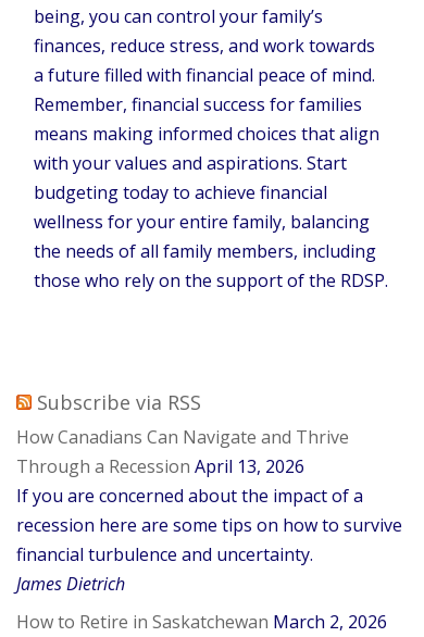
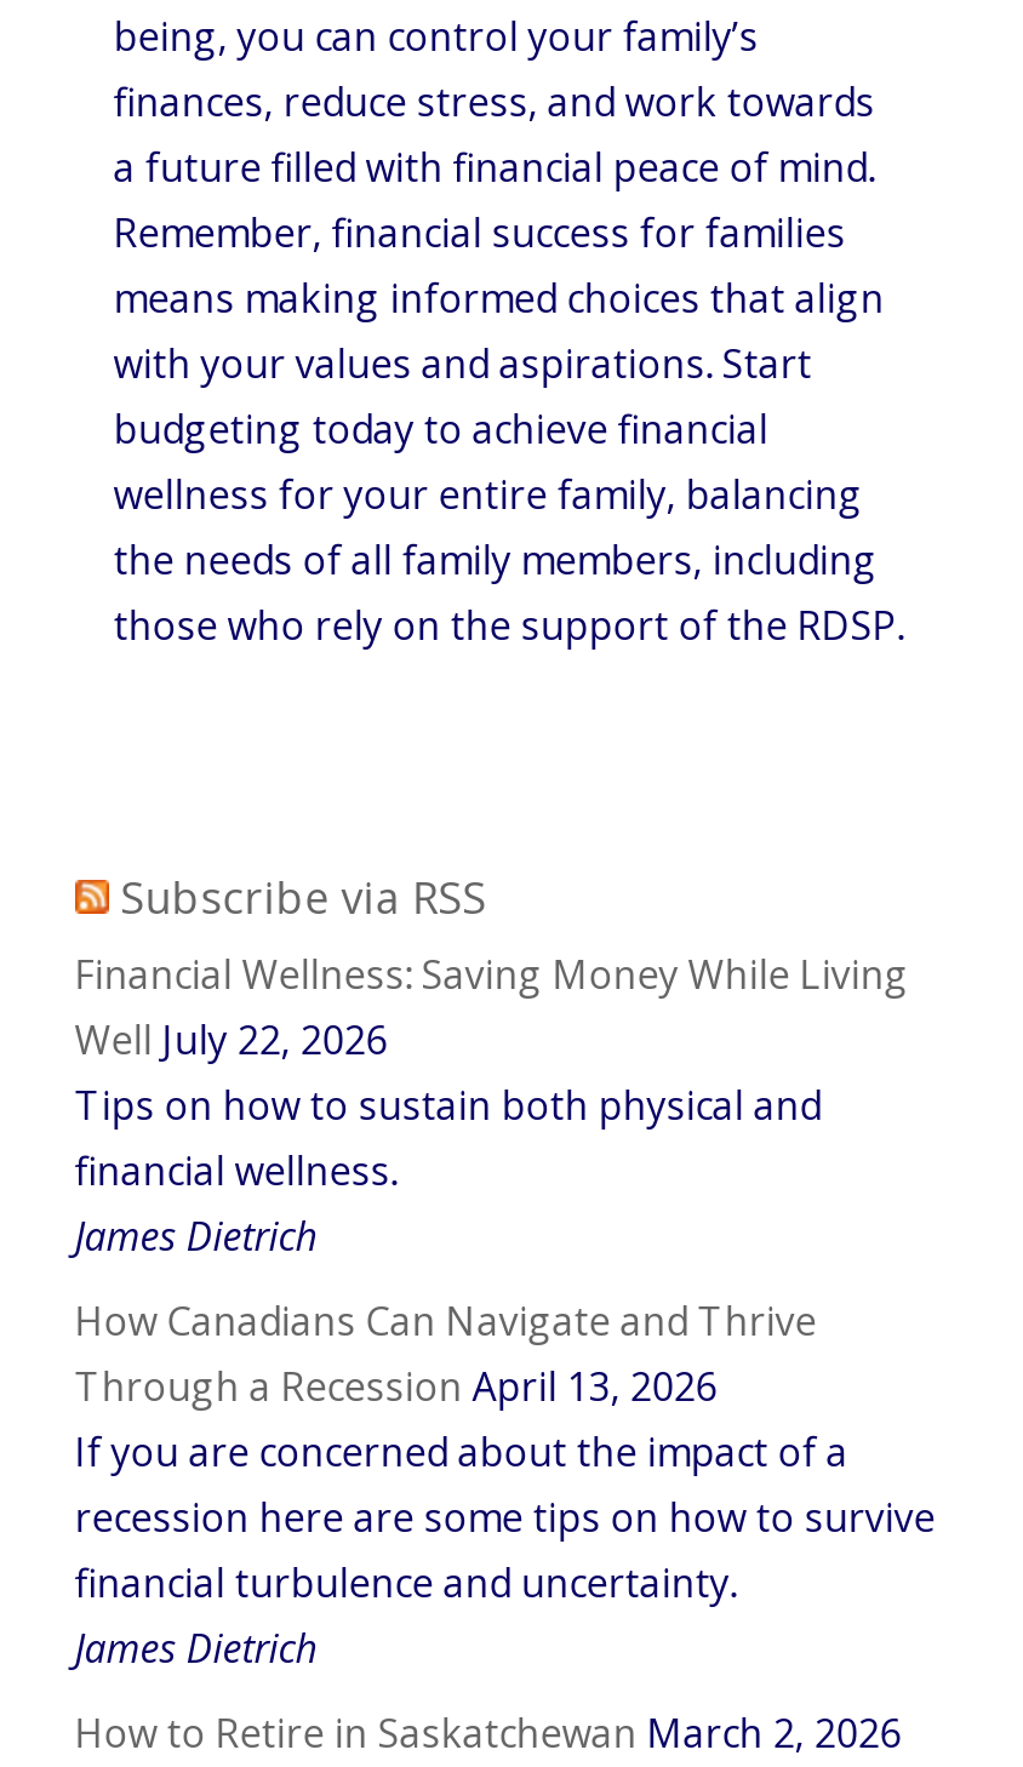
none -> [75,948,909,1263] Financial Wellness: Saving Money While Living | Well July 22, 2026 | Tips on how to sustain both physical and | financial wellness. | James Dietrich

